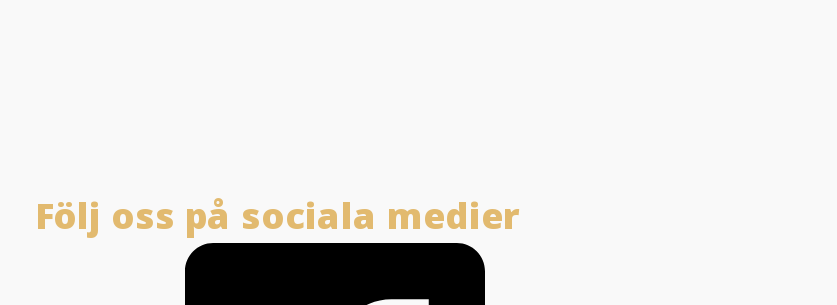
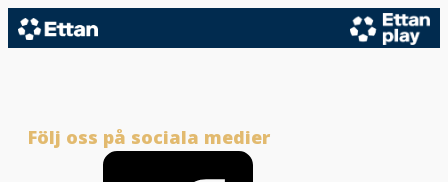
none -> [7,7,441,49] [image]

